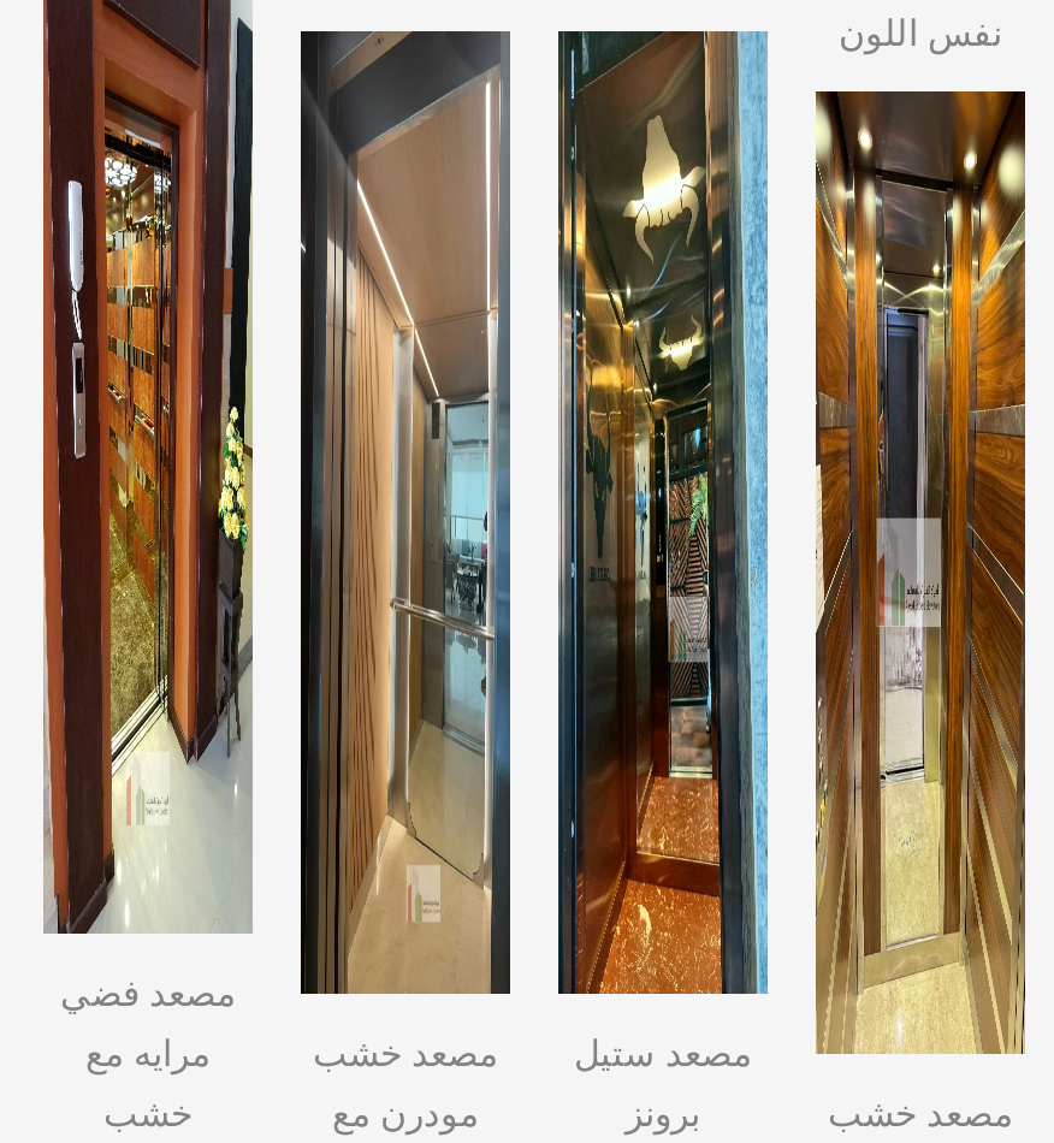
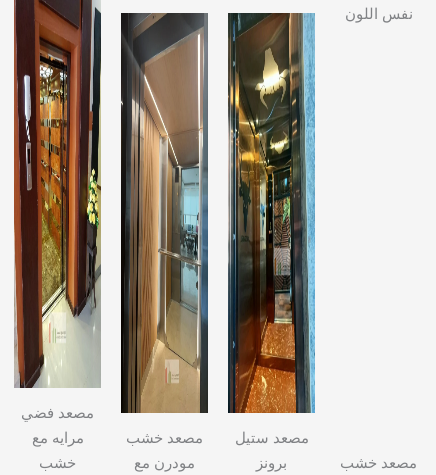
[813,89,1028,1056] [image] -> none

